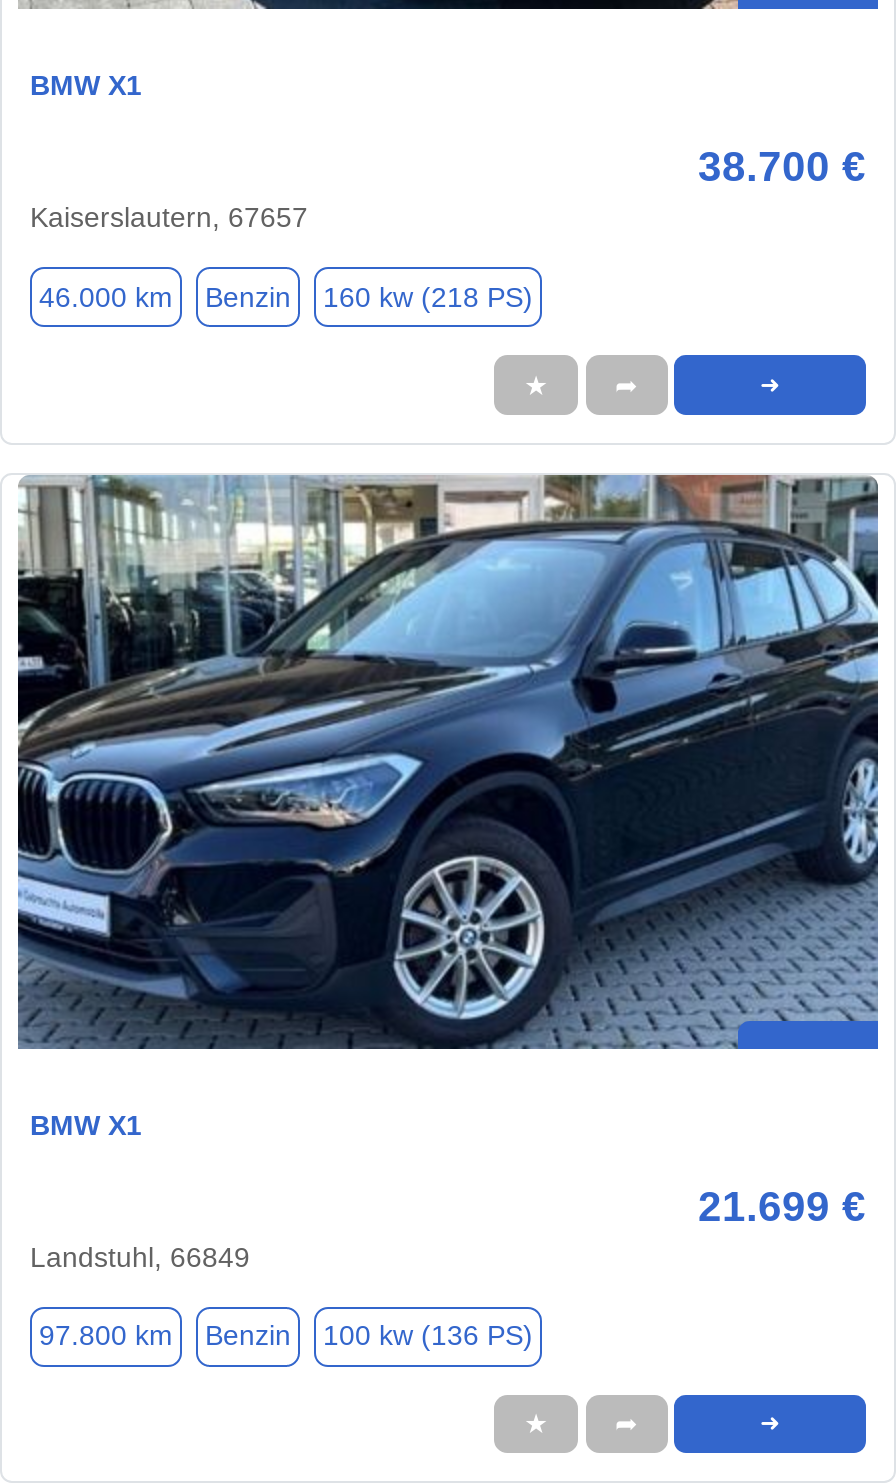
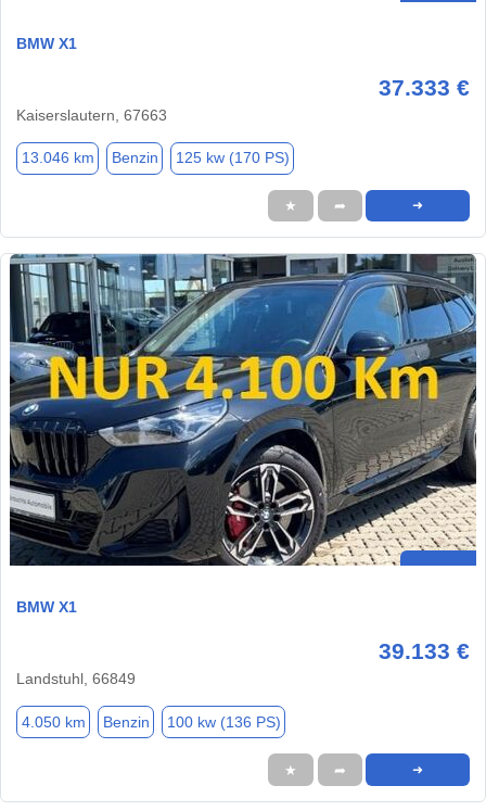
[698,144,866,190] 38.700 € -> [379,75,470,100] 37.333 €
[30,202,308,234] Kaiserslautern, 67657 -> [16,106,167,124] Kaiserslautern, 67663
[39,281,173,313] 46.000 km -> [21,149,94,167] 13.046 km
[323,281,533,313] 160 kw (218 PS) -> [175,149,289,167] 125 kw (170 PS)
[16,474,880,1050] [image] -> [9,253,477,567] [image]
[698,1183,866,1229] 21.699 € -> [379,639,470,664] 39.133 €
[39,1320,533,1352] 97.800 km Benzin 100 kw (136 PS) -> [21,713,280,731] 4.050 km Benzin 100 kw (136 PS)

